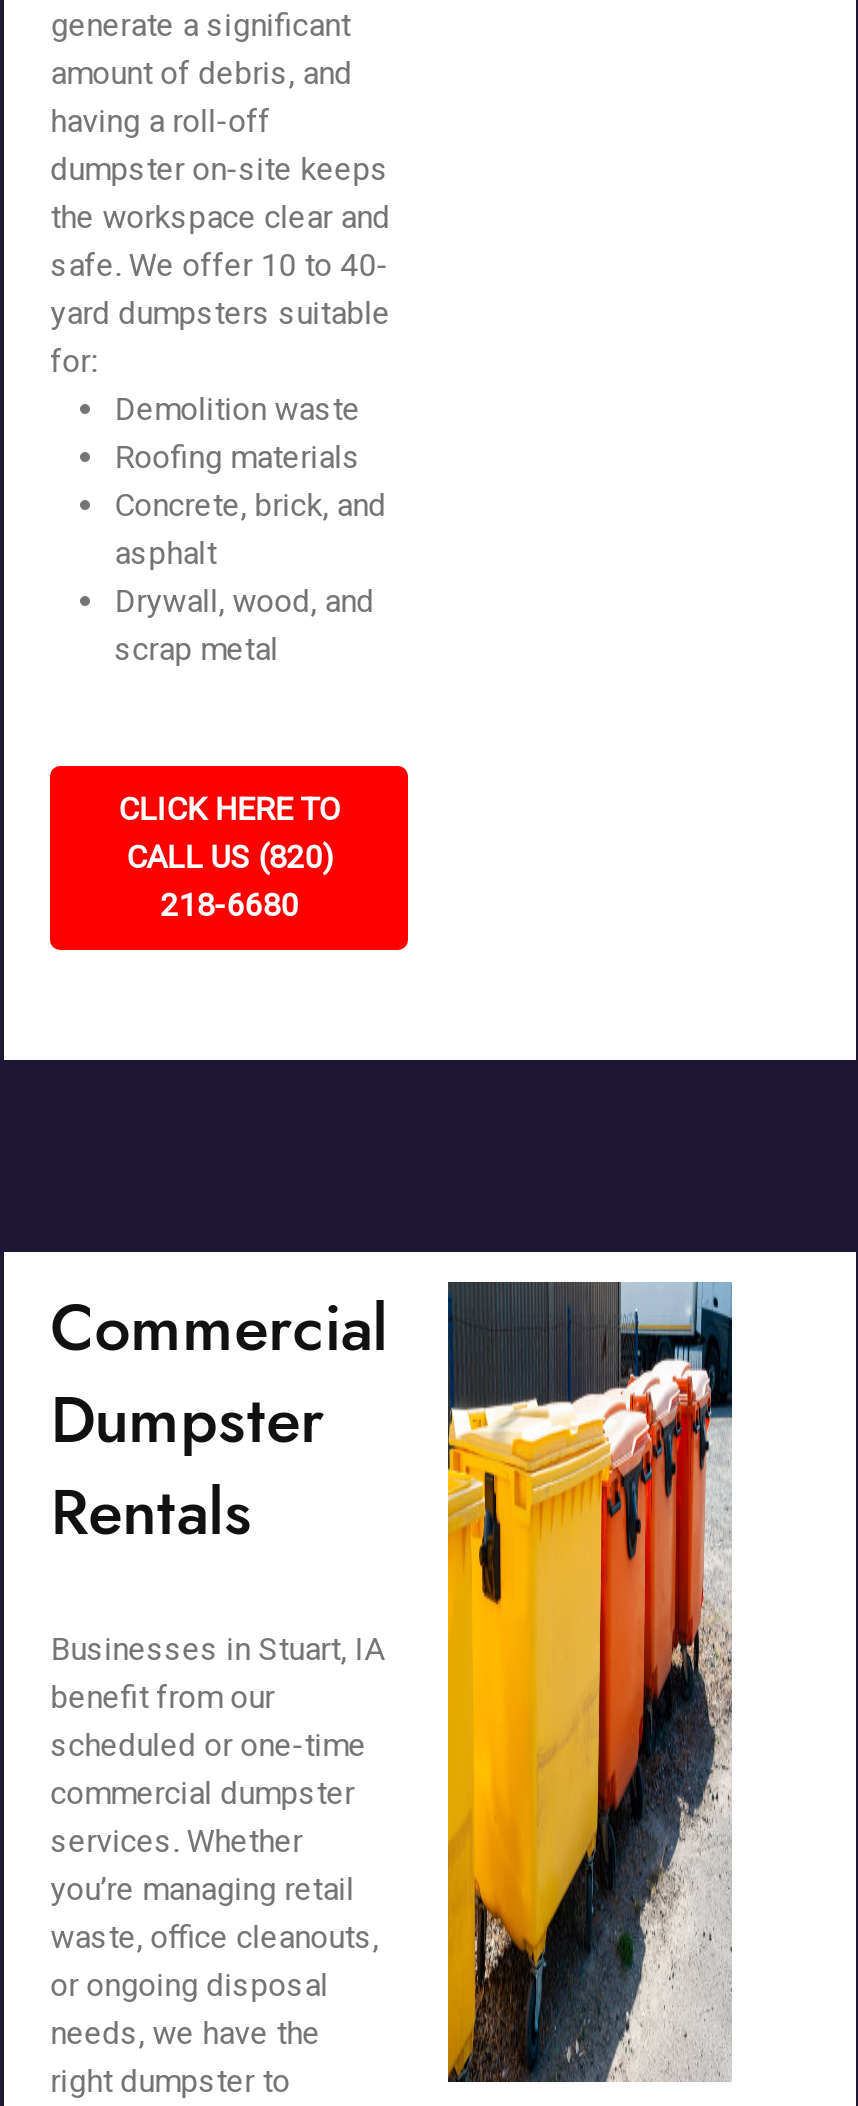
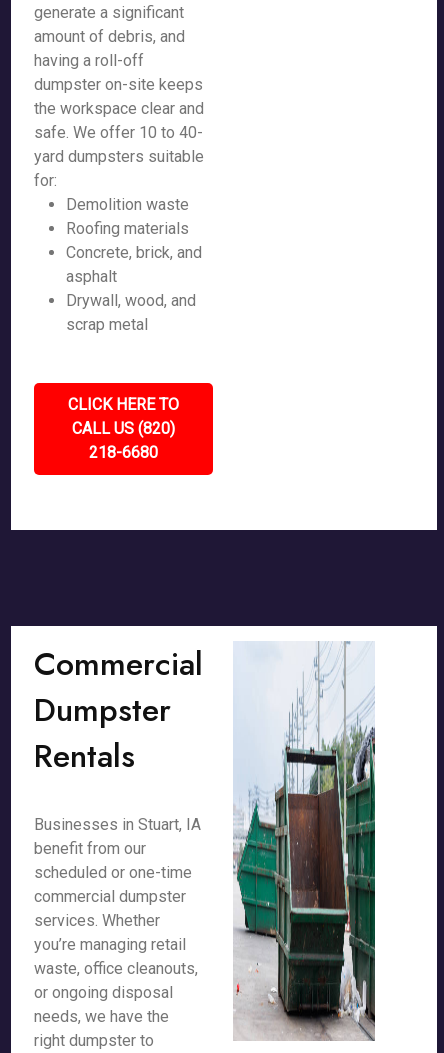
[446,1280,734,2084] [image] -> [232,641,376,1041] [image]

